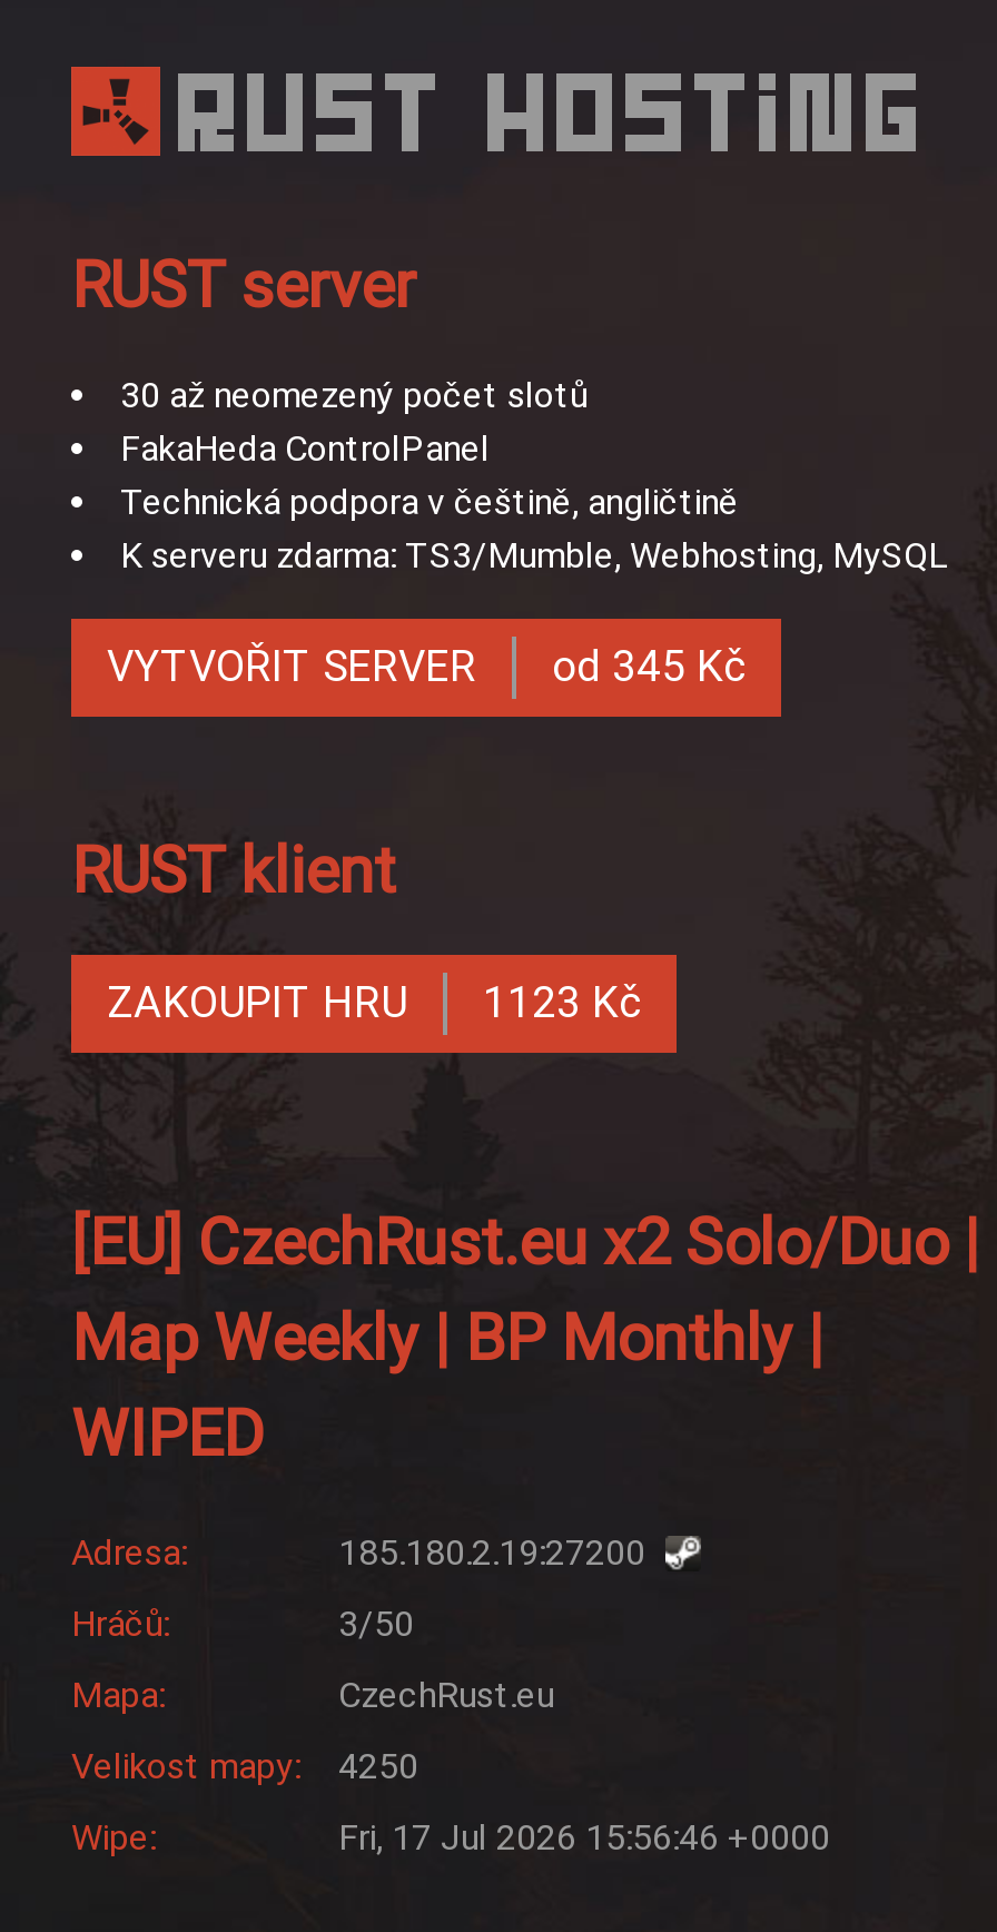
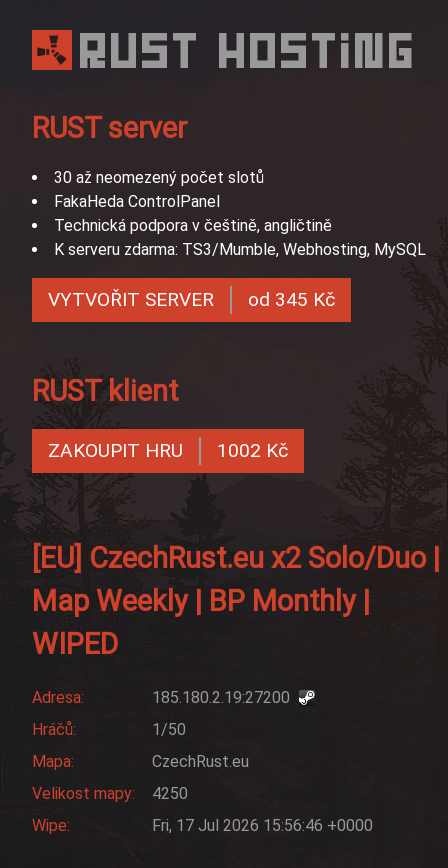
[107,977,641,1028] ZAKOUPIT HRU 1123 Kč -> [48,439,288,462] ZAKOUPIT HRU 1002 Kč
[338,1603,414,1645] 3/50 -> [152,720,186,739] 1/50

